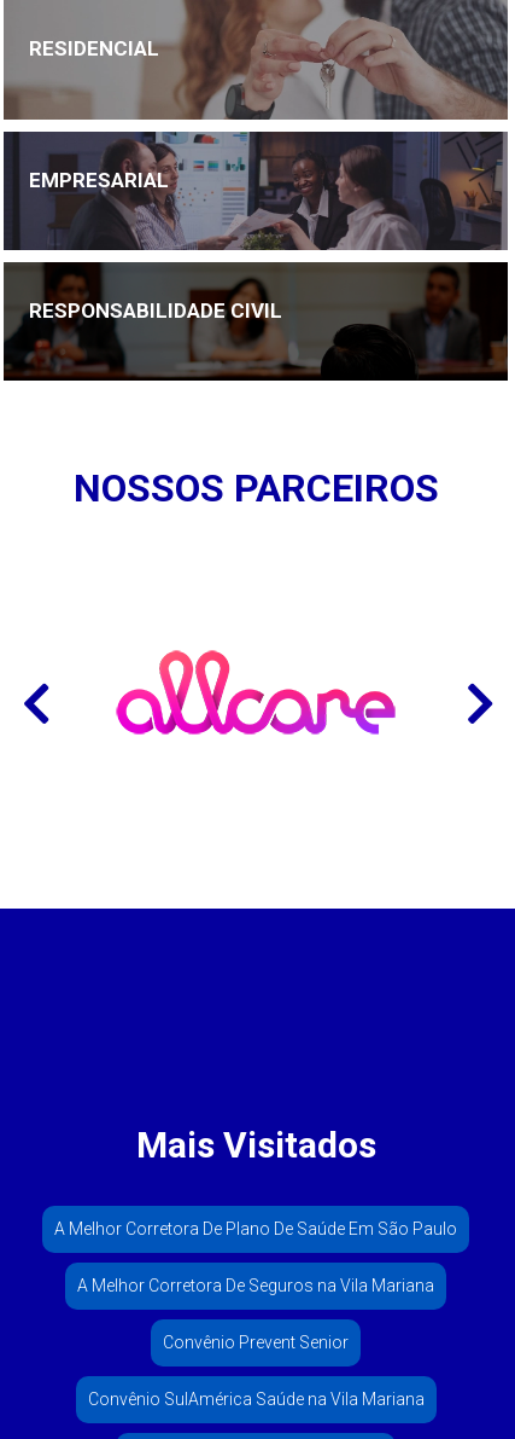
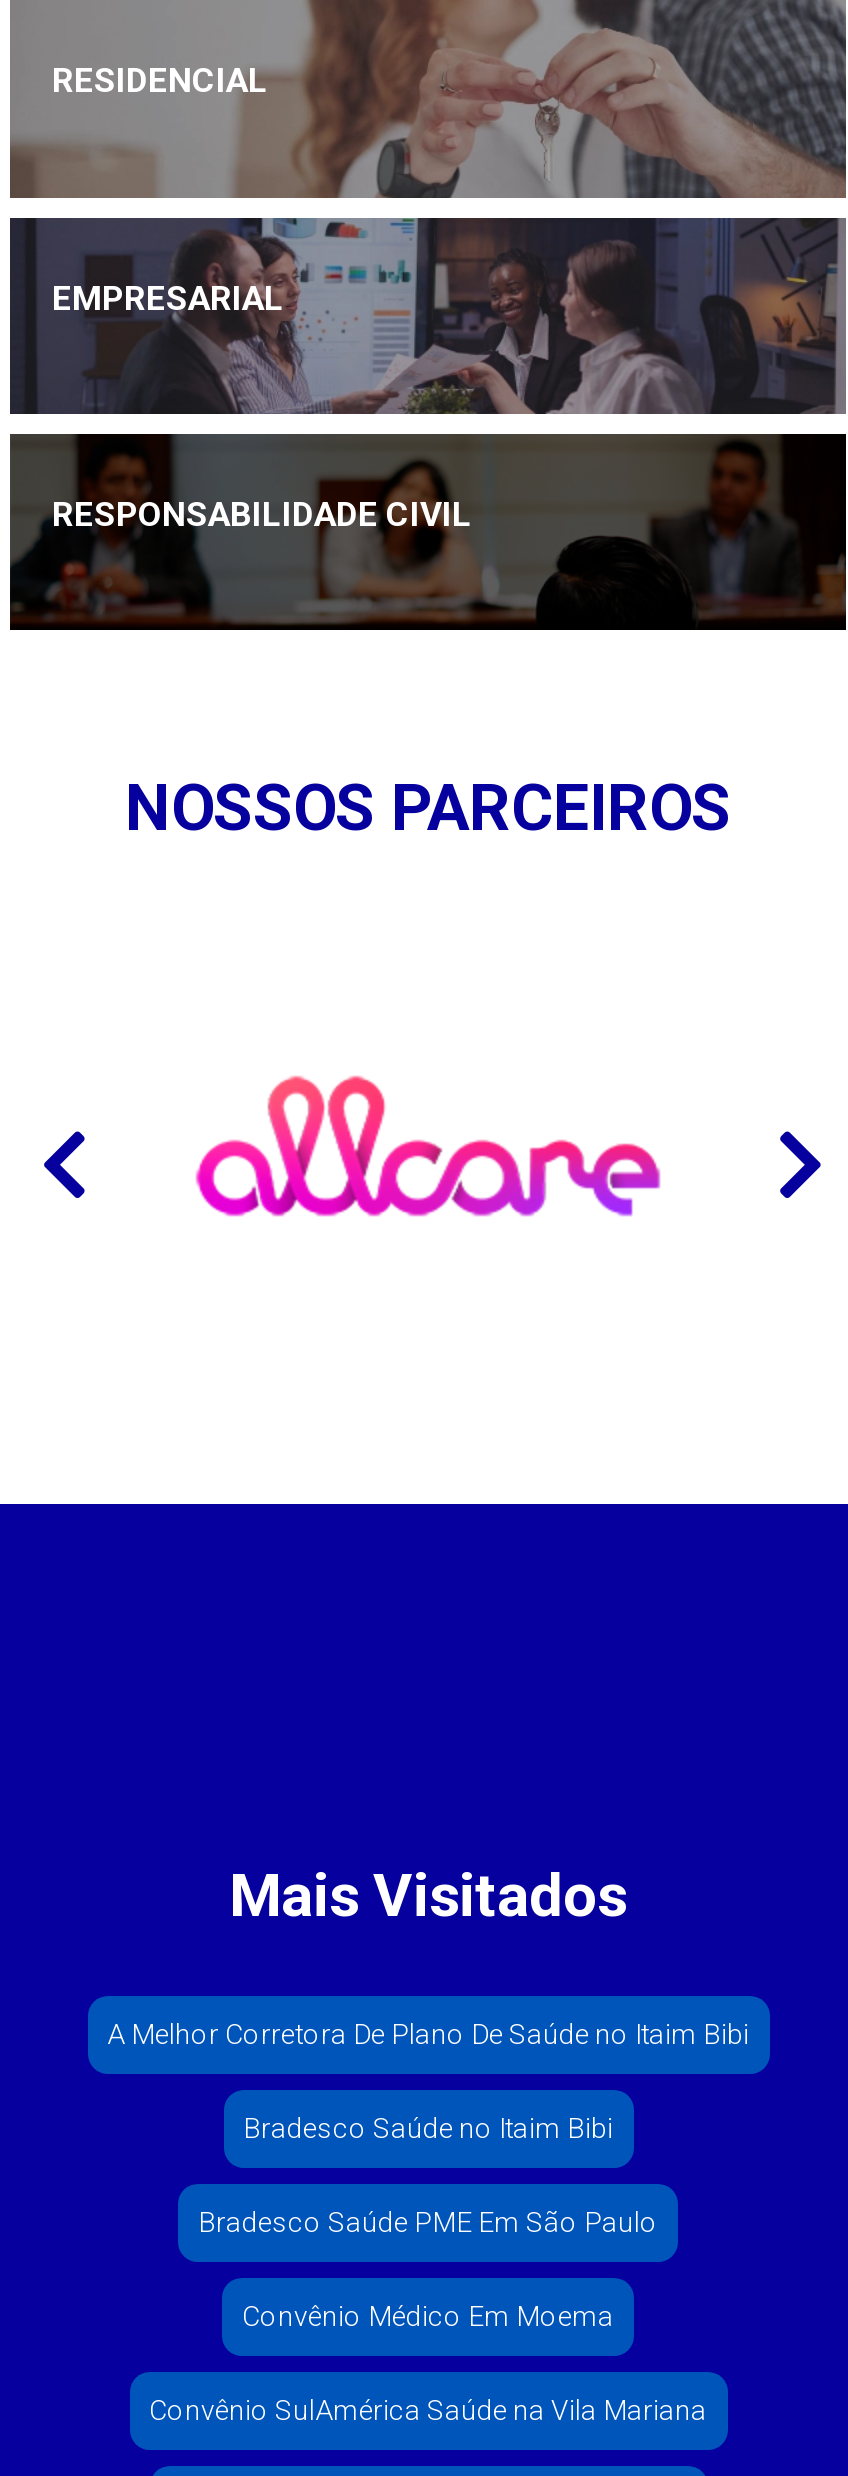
[54,1219,457,1352] A Melhor Corretora De Plano De Saúde Em São Paulo | A Melhor Corretora De Seguros na Vila Mariana | Convênio Prevent Senior -> [107,2018,749,2332] A Melhor Corretora De Plano De Saúde no Itaim Bibi | Bradesco Saúde no Itaim Bibi | Bradesco Saúde PME Em São Paulo | Convênio Médico Em Moema

